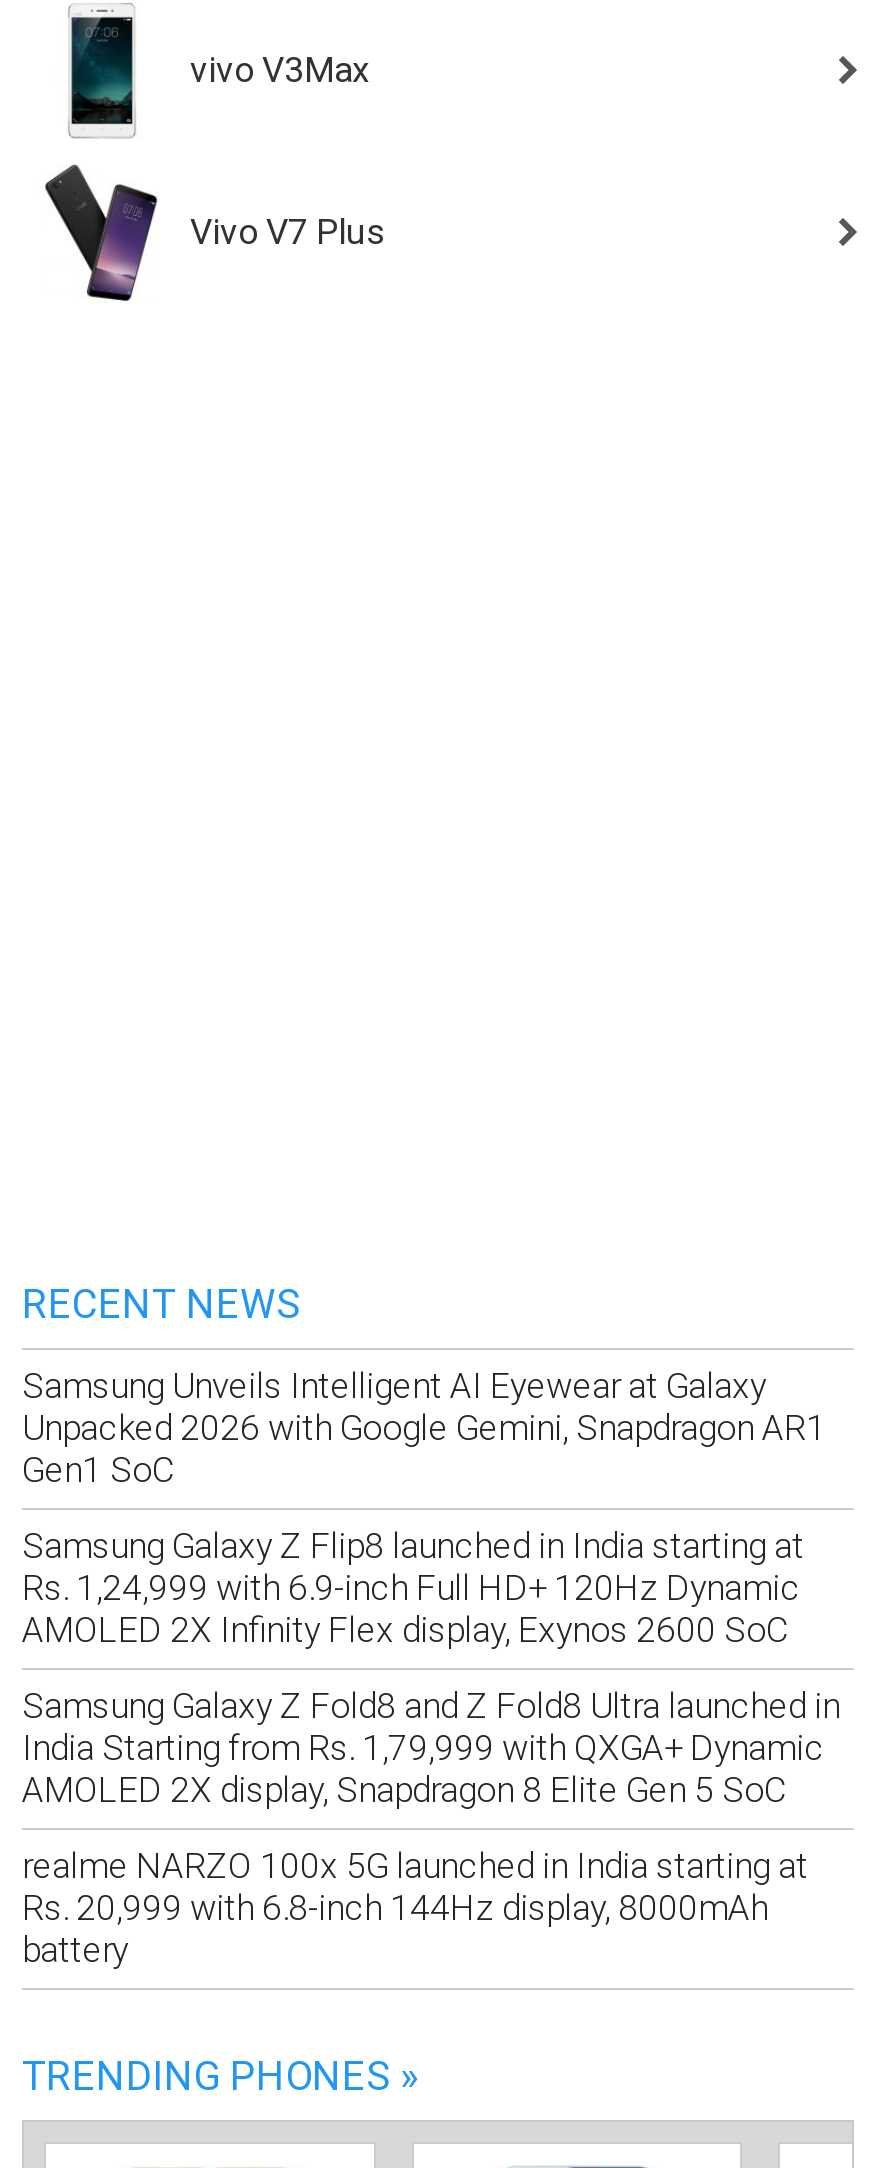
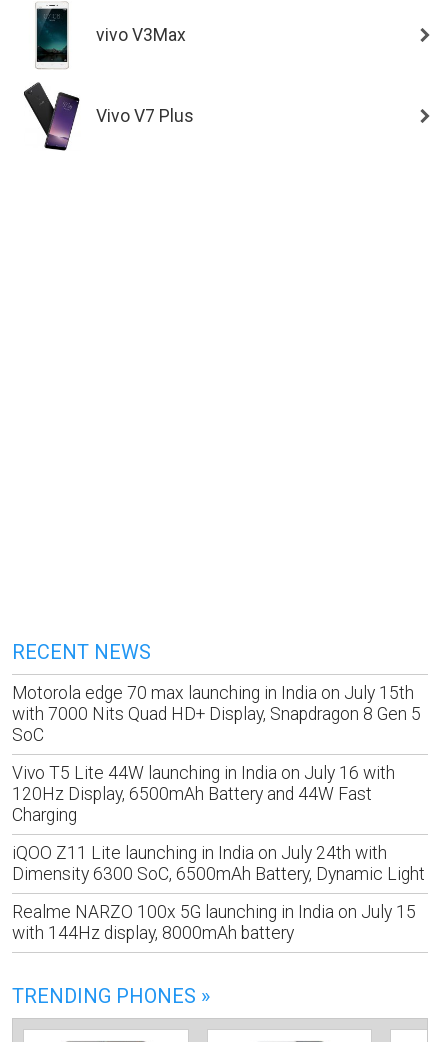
[22,1366,826,1490] Samsung Unveils Intelligent AI Eyewear at Galaxy | Unpacked 2026 with Google Gemini, Snapdragon AR1 | Gen1 SoC -> [12,683,421,745] Motorola edge 70 max launching in India on July 15th | with 7000 Nits Quad HD+ Display, Snapdragon 8 Gen 5 | SoC
[22,1526,804,1650] Samsung Galaxy Z Flip8 launched in India starting at | Rs. 1,24,999 with 6.9-inch Full HD+ 120Hz Dynamic | AMOLED 2X Infinity Flex display, Exynos 2600 SoC -> [12,763,395,825] Vivo T5 Lite 44W launching in India on July 16 with | 120Hz Display, 6500mAh Battery and 44W Fast | Charging
[22,1686,840,1810] Samsung Galaxy Z Fold8 and Z Fold8 Ultra launched in | India Starting from Rs. 1,79,999 with QXGA+ Dynamic | AMOLED 2X display, Snapdragon 8 Elite Gen 5 SoC -> [12,843,425,884] iQOO Z11 Lite launching in India on July 24th with | Dimensity 6300 SoC, 6500mAh Battery, Dynamic Light
[22,1846,808,1970] realme NARZO 100x 5G launched in India starting at | Rs. 20,999 with 6.8-inch 144Hz display, 8000mAh | battery -> [12,902,416,943] Realme NARZO 100x 5G launching in India on July 15 | with 144Hz display, 8000mAh battery

